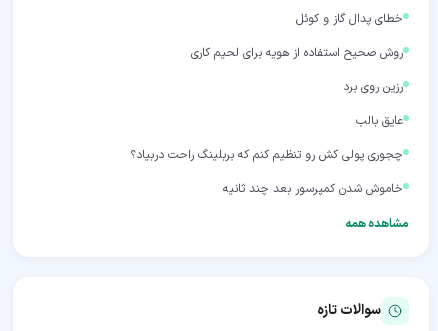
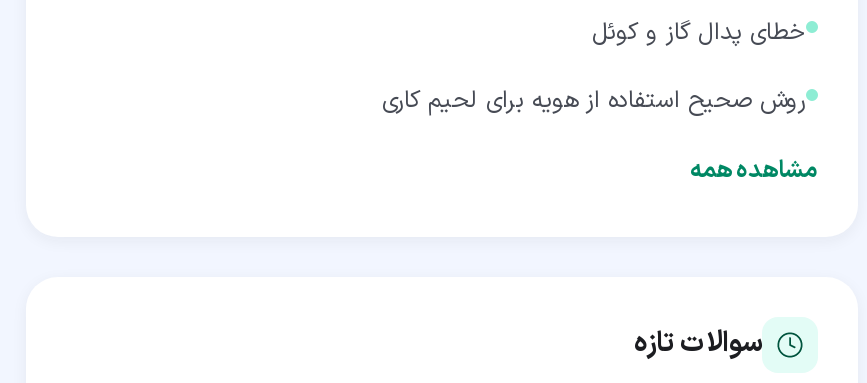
[130,78,403,198] رزین روی برد | عایق بالب | چجوری پولی کش رو تنظیم کنم که بربلینگ راحت دربیاد؟ | خاموش شدن کمپرسور بعد چند ثانیه -> none

